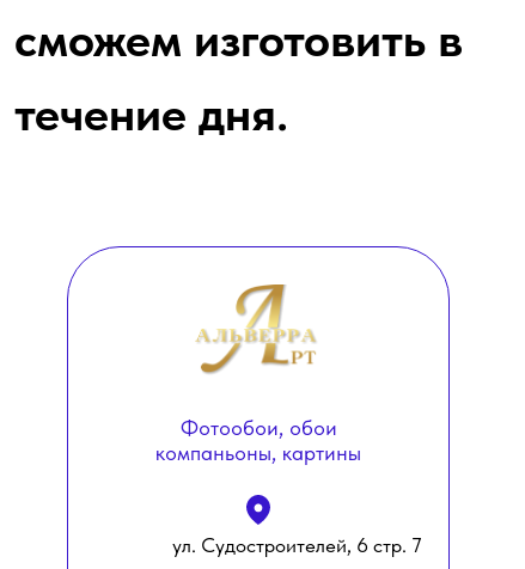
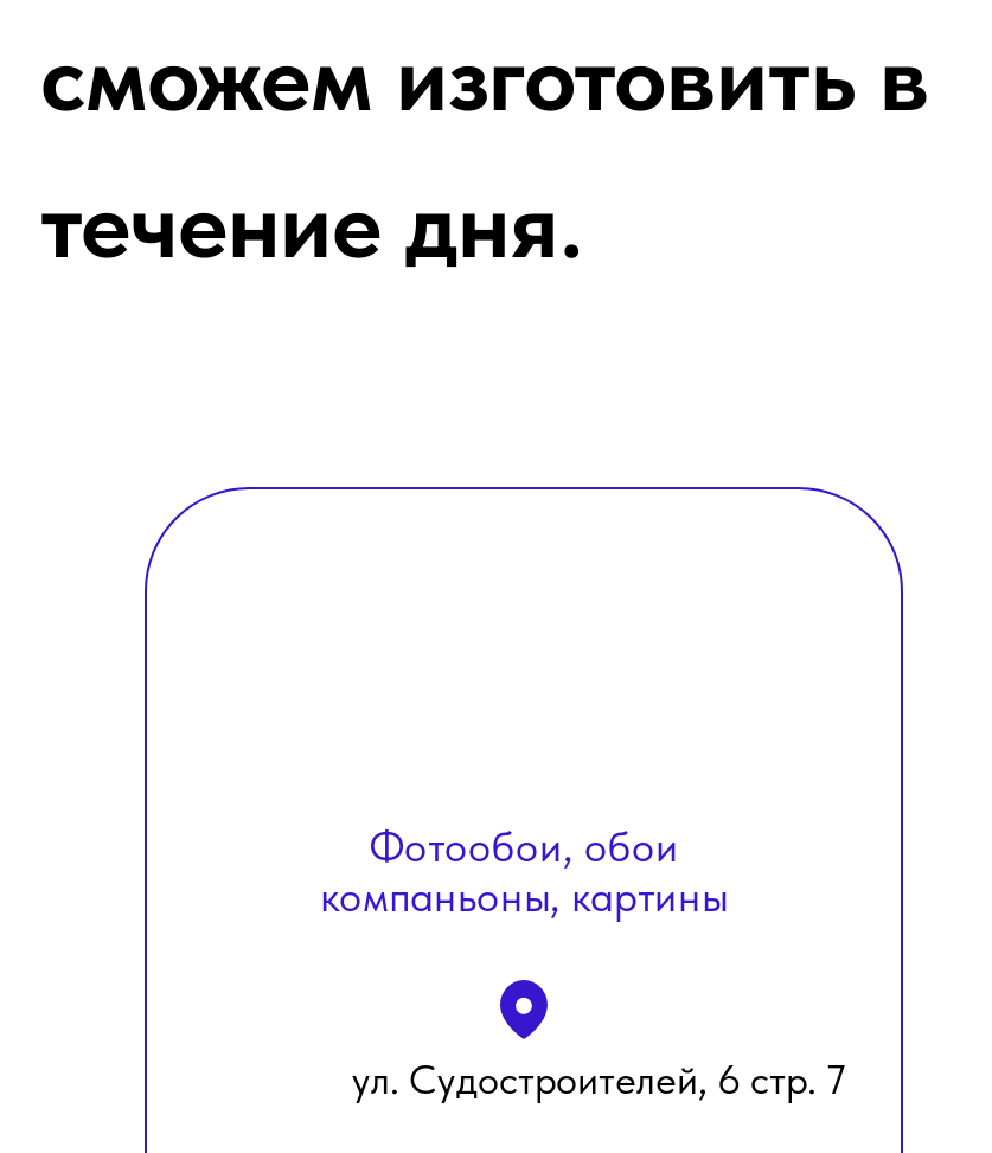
[196,283,317,374] [image] -> none

